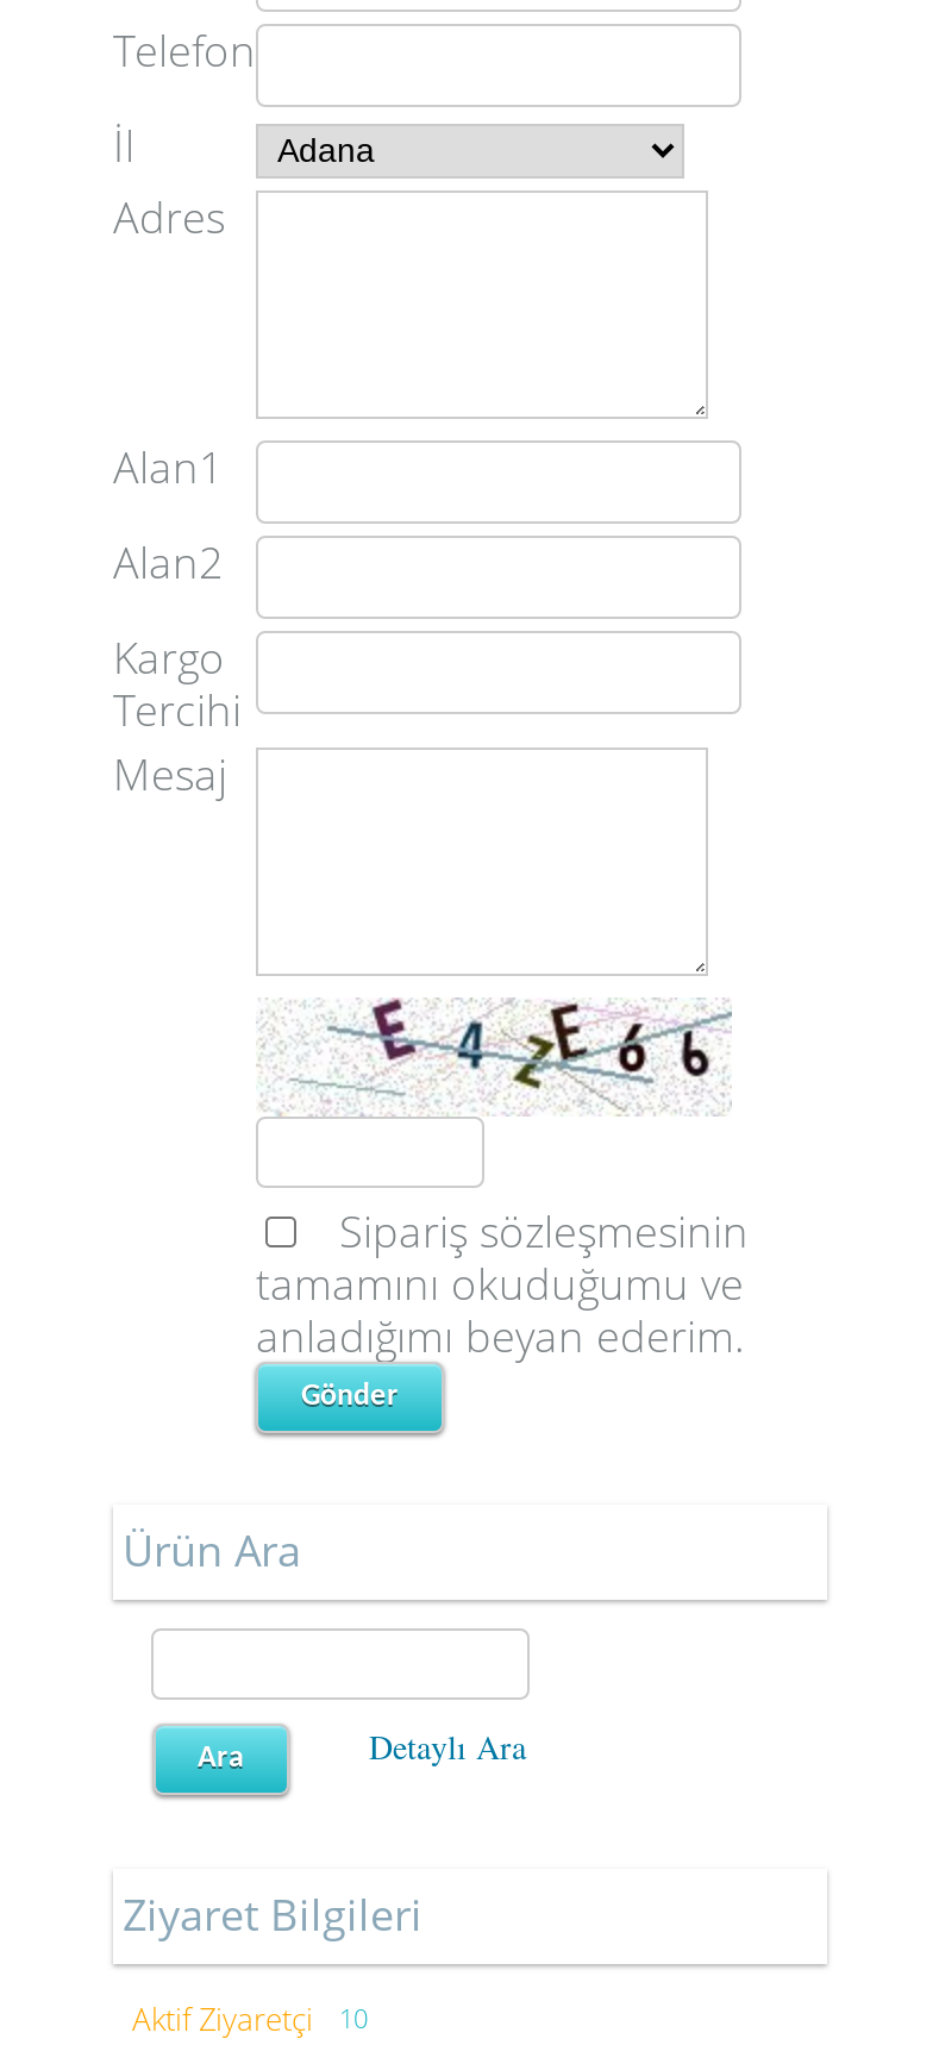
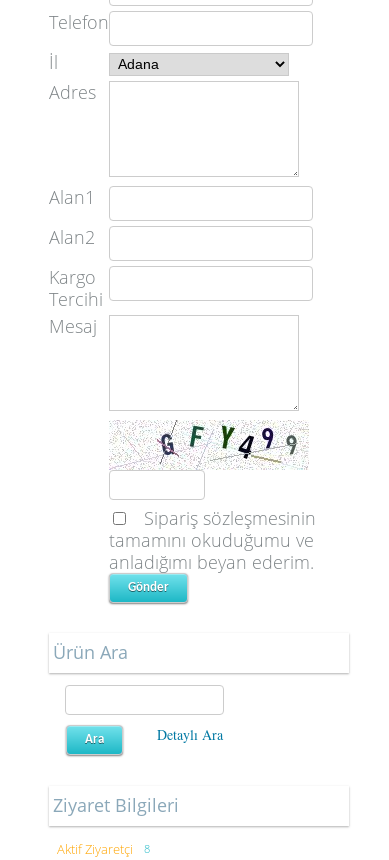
[258,998,732,1112] [image] -> [110,420,308,469] [image]
[132,1997,368,2040] Aktif Ziyaretçi 10 -> [57,840,150,858] Aktif Ziyaretçi 8

